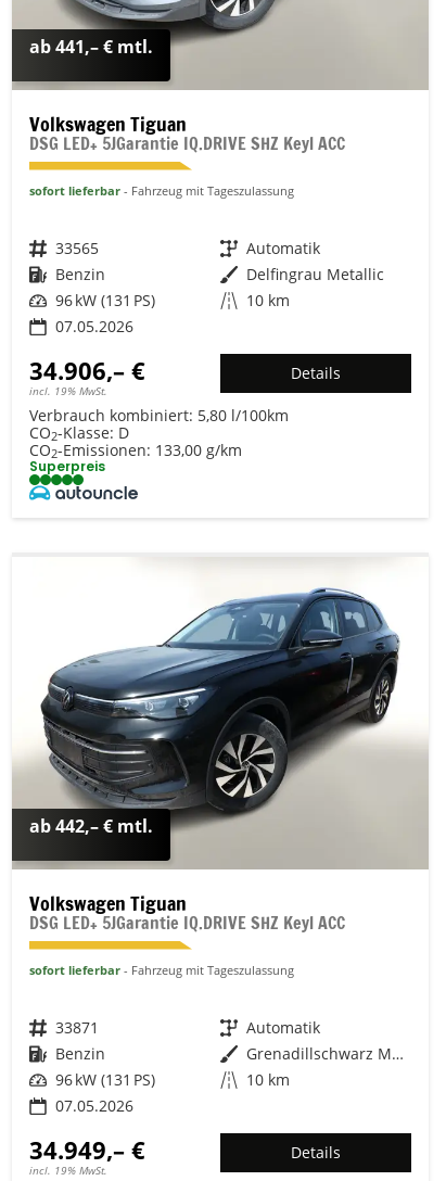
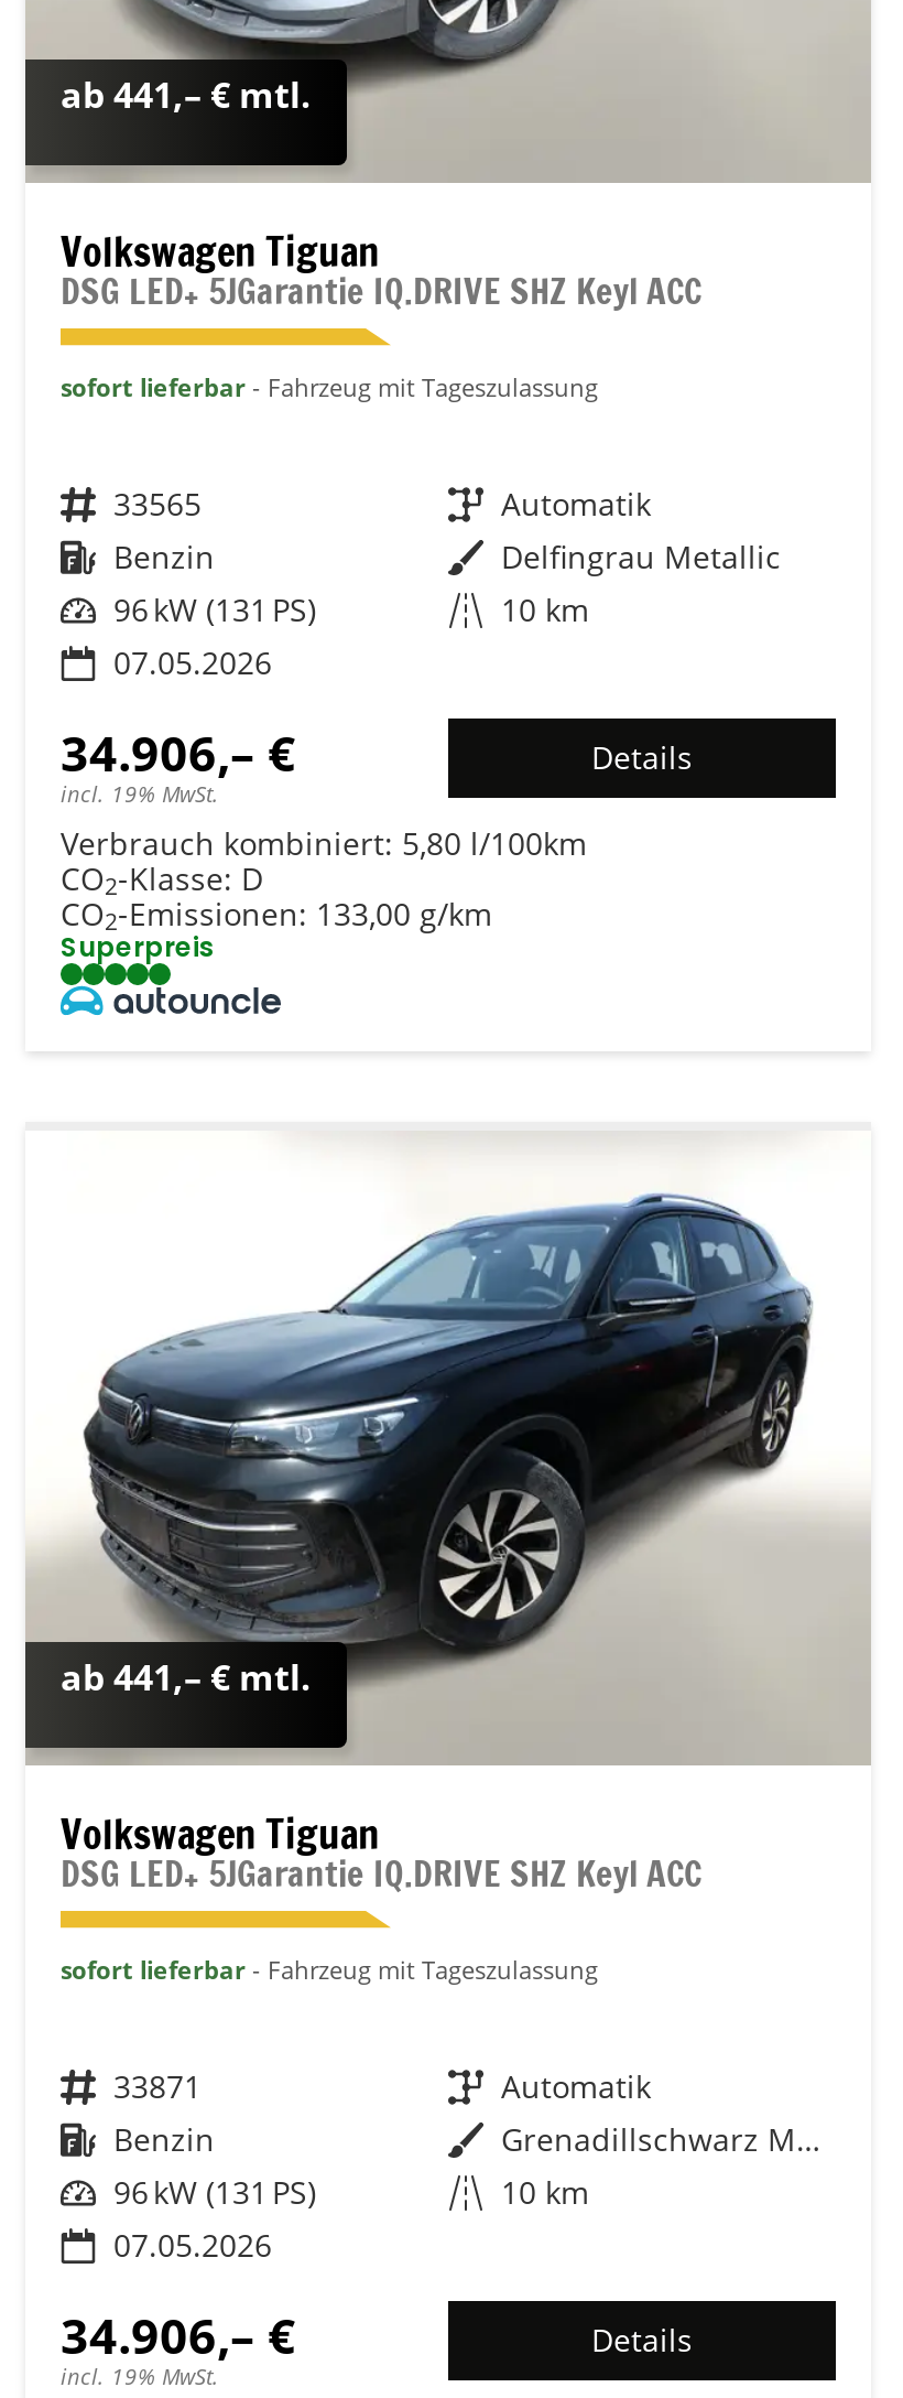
[29,814,153,838] ab 442,– € mtl. -> [61,1653,312,1701] ab 441,– € mtl.
[29,1133,145,1165] 34.949,– € -> [61,2300,296,2366] 34.906,– €

